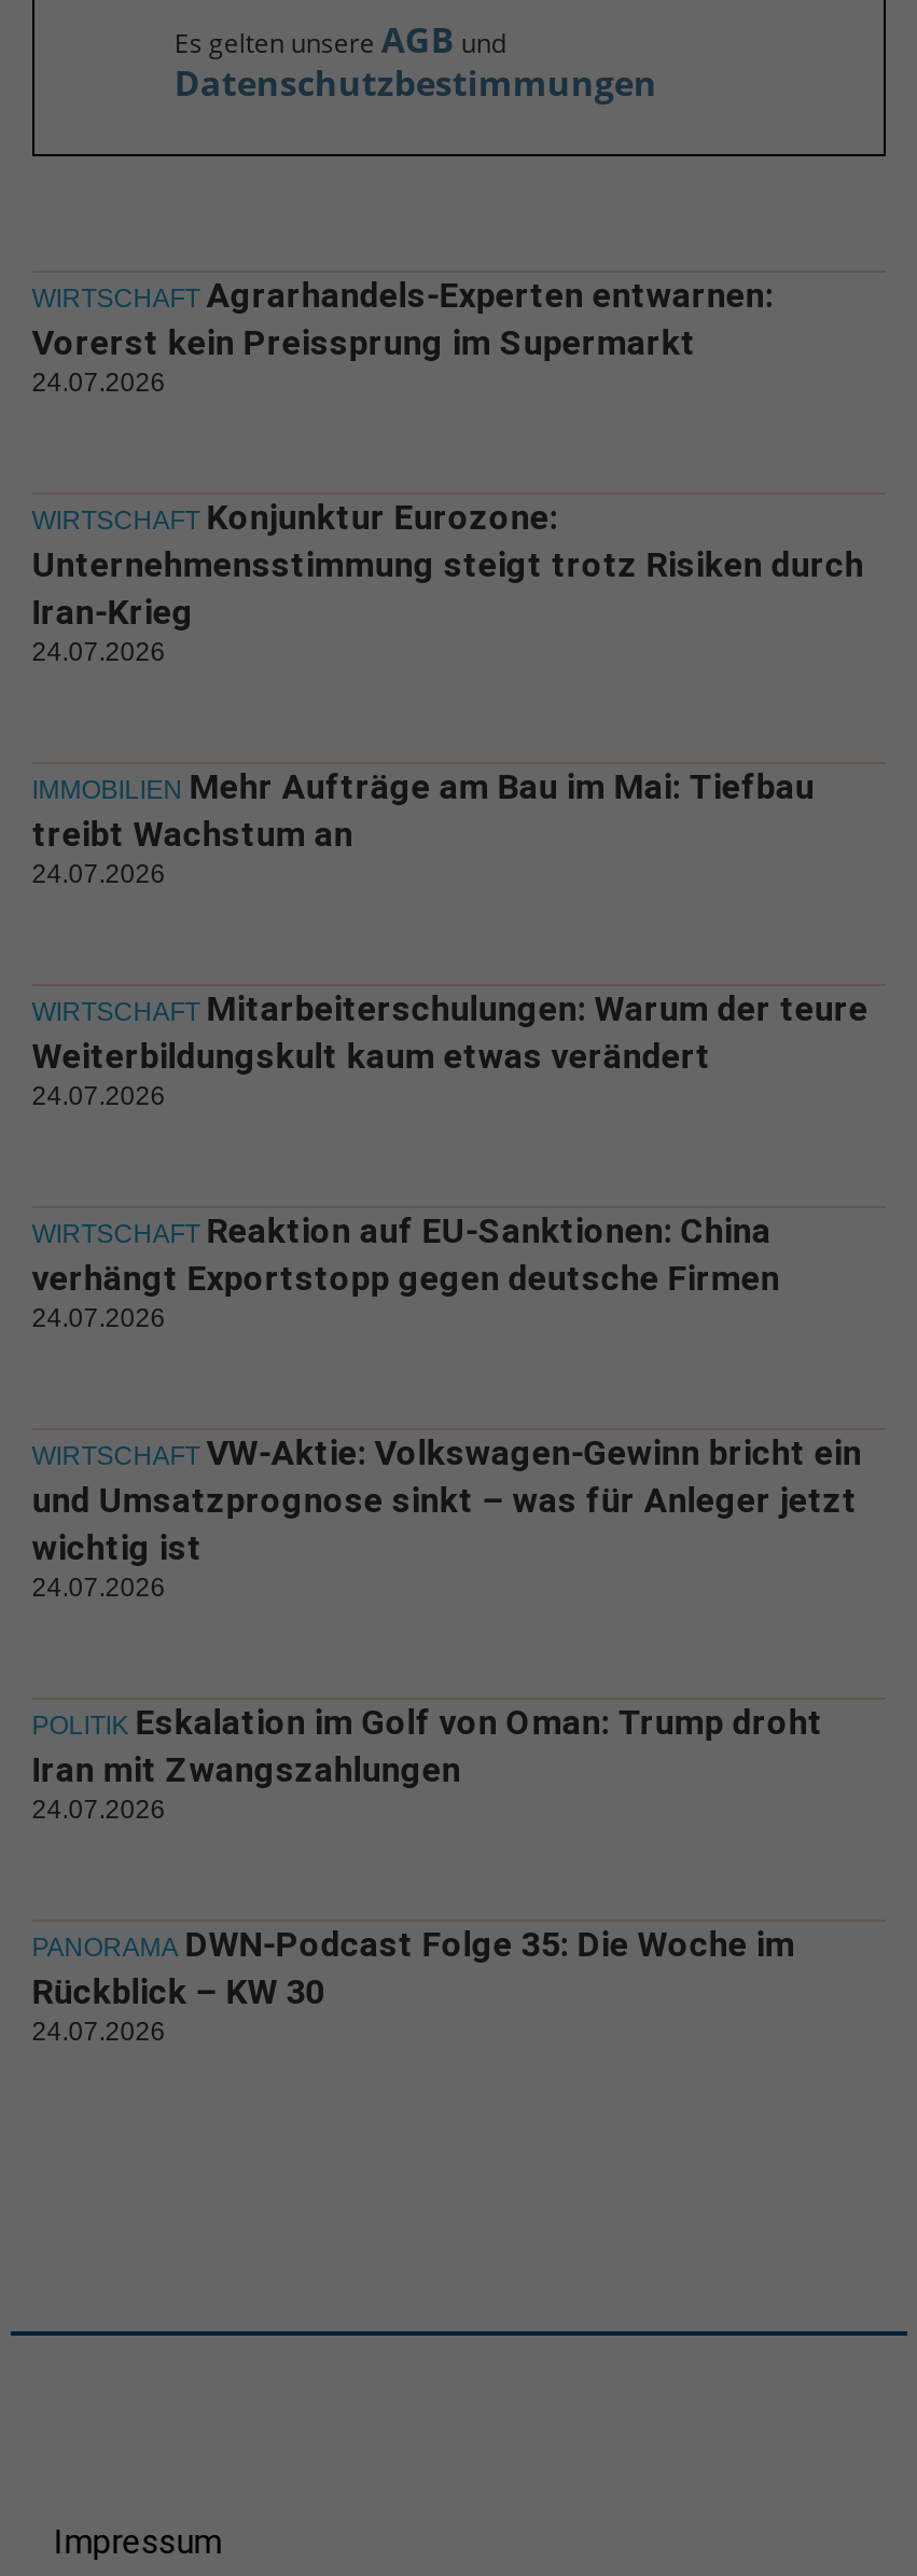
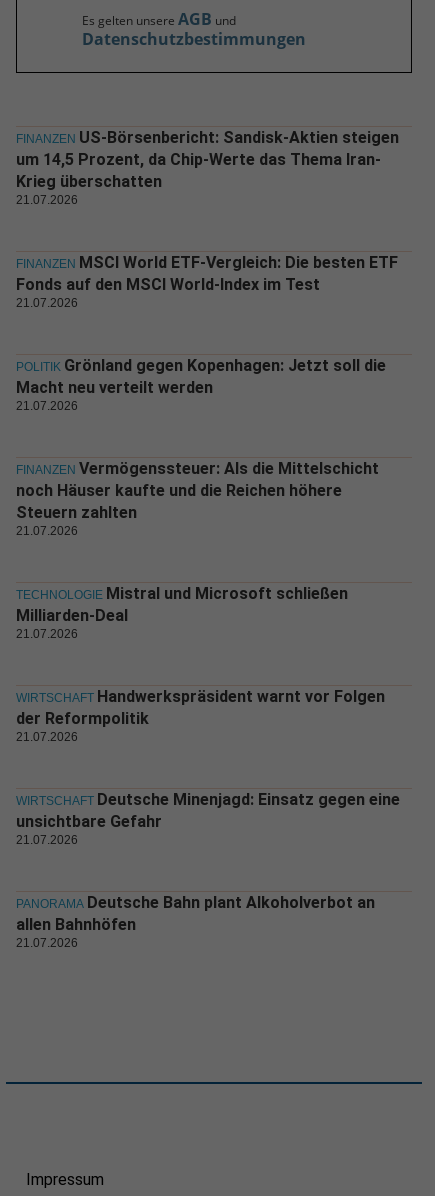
[32,275,773,398] WIRTSCHAFT Agrarhandels-Experten entwarnen: | Vorerst kein Preissprung im Supermarkt | 24.07.2026 -> [16,128,399,207] FINANZEN US-Börsenbericht: Sandisk-Aktien steigen | um 14,5 Prozent, da Chip-Werte das Thema Iran- | Krieg überschatten | 21.07.2026
[32,497,864,668] WIRTSCHAFT Konjunktur Eurozone: | Unternehmensstimmung steigt trotz Risiken durch | Iran-Krieg | 24.07.2026 -> [16,253,398,310] FINANZEN MSCI World ETF-Vergleich: Die besten ETF | Fonds auf den MSCI World-Index im Test | 21.07.2026
[32,767,814,890] IMMOBILIEN Mehr Aufträge am Bau im Mai: Tiefbau | treibt Wachstum an | 24.07.2026 -> [16,356,386,413] POLITIK Grönland gegen Kopenhagen: Jetzt soll die | Macht neu verteilt werden | 21.07.2026
[32,989,868,1112] WIRTSCHAFT Mitarbeiterschulungen: Warum der teure | Weiterbildungskult kaum etwas verändert | 24.07.2026 -> [16,459,379,538] FINANZEN Vermögenssteuer: Als die Mittelschicht | noch Häuser kaufte und die Reichen höhere | Steuern zahlten | 21.07.2026
[32,1211,780,1334] WIRTSCHAFT Reaktion auf EU-Sanktionen: China | verhängt Exportstopp gegen deutsche Firmen | 24.07.2026 -> [16,584,348,641] TECHNOLOGIE Mistral und Microsoft schließen | Milliarden-Deal | 21.07.2026
[32,1433,861,1603] WIRTSCHAFT VW-Aktie: Volkswagen-Gewinn bricht ein | und Umsatzprognose sinkt – was für Anleger jetzt | wichtig ist | 24.07.2026 -> [16,687,385,744] WIRTSCHAFT Handwerkspräsident warnt vor Folgen | der Reformpolitik | 21.07.2026
[32,1702,823,1825] POLITIK Eskalation im Golf von Oman: Trump droht | Iran mit Zwangszahlungen | 24.07.2026 -> [16,790,400,847] WIRTSCHAFT Deutsche Minenjagd: Einsatz gegen eine | unsichtbare Gefahr | 21.07.2026
[32,1924,795,2047] PANORAMA DWN-Podcast Folge 35: Die Woche im | Rückblick – KW 30 | 24.07.2026 -> [16,893,375,950] PANORAMA Deutsche Bahn plant Alkoholverbot an | allen Bahnhöfen | 21.07.2026

